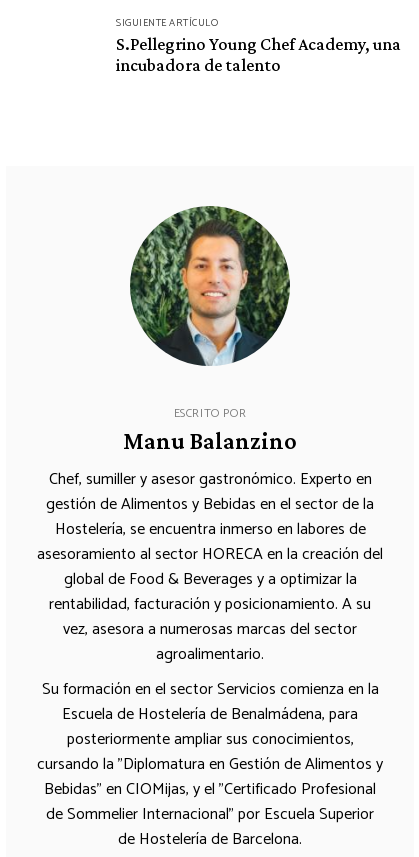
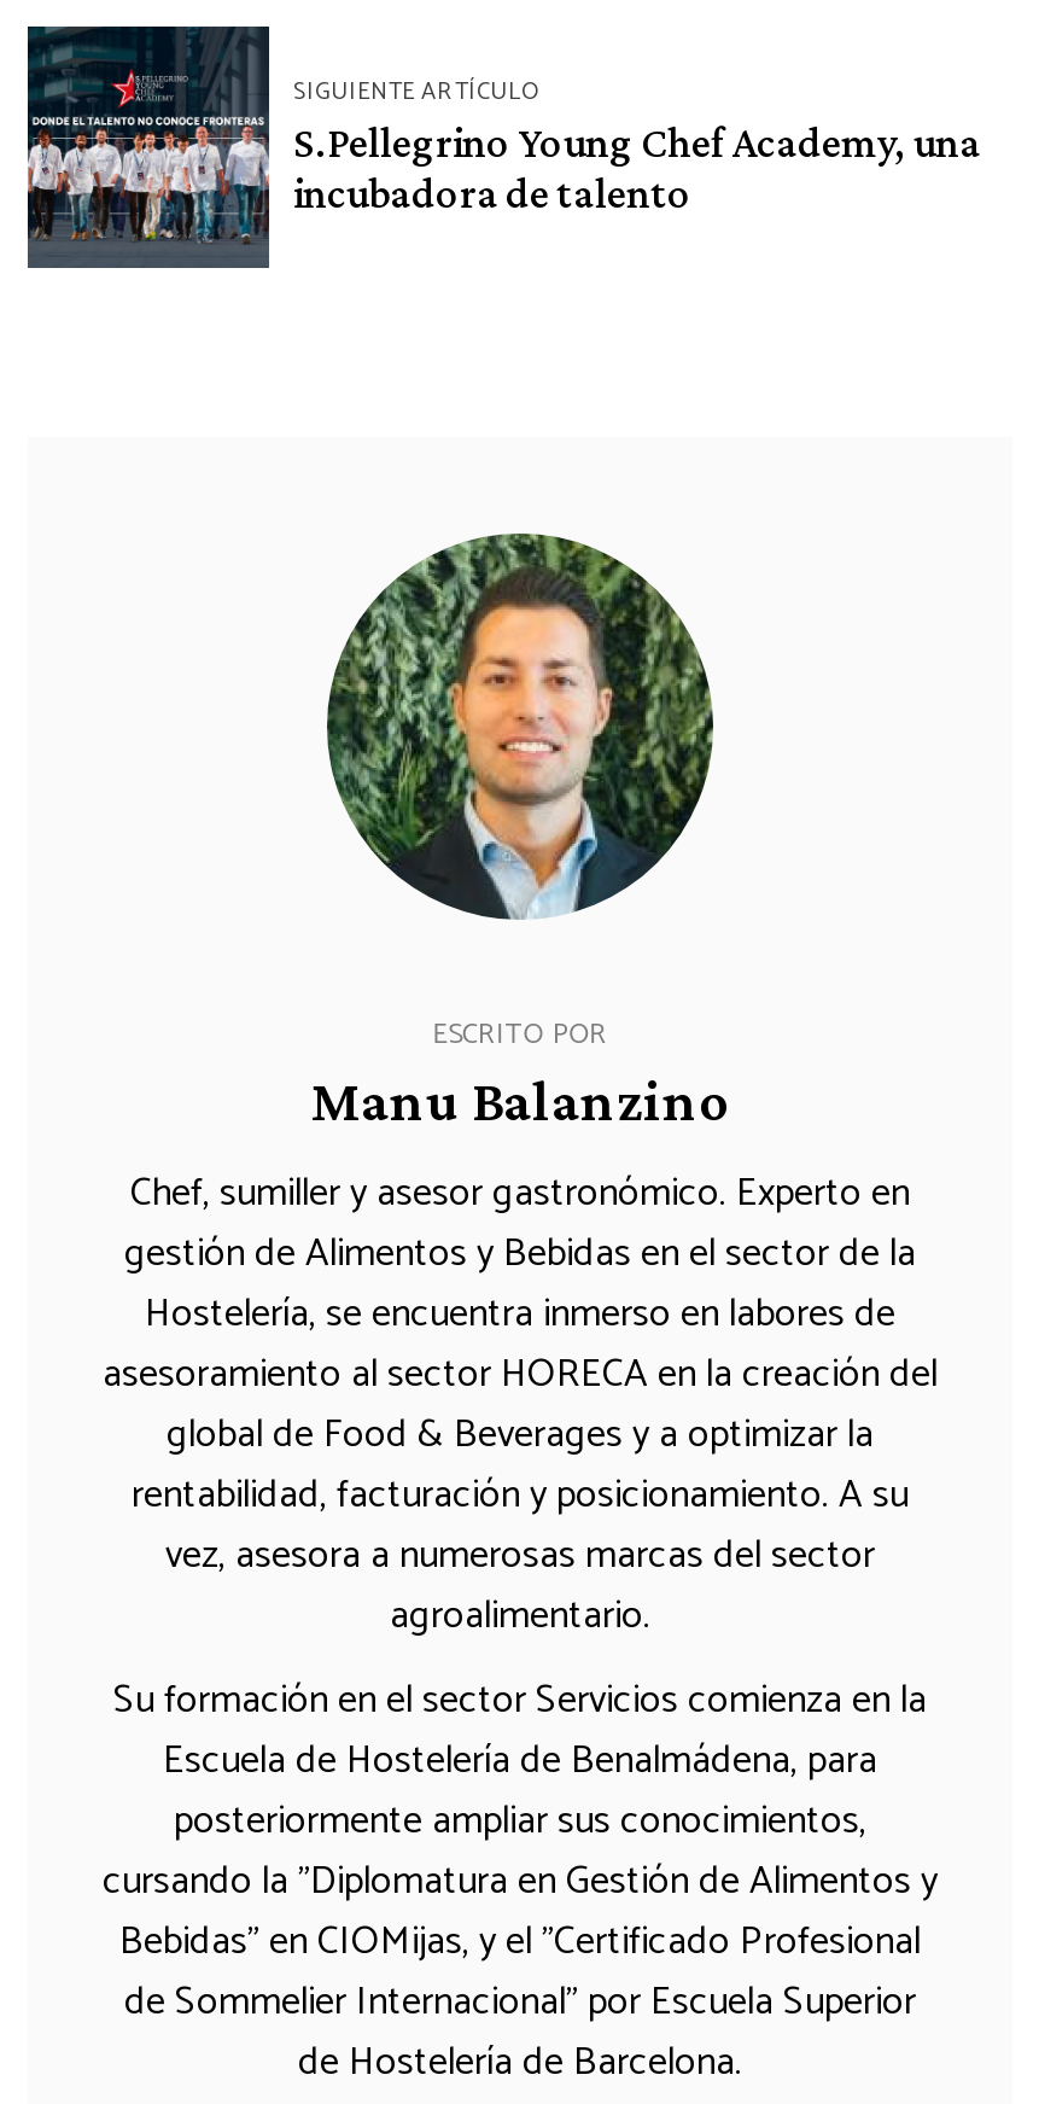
none -> [25,23,272,272] [image]

